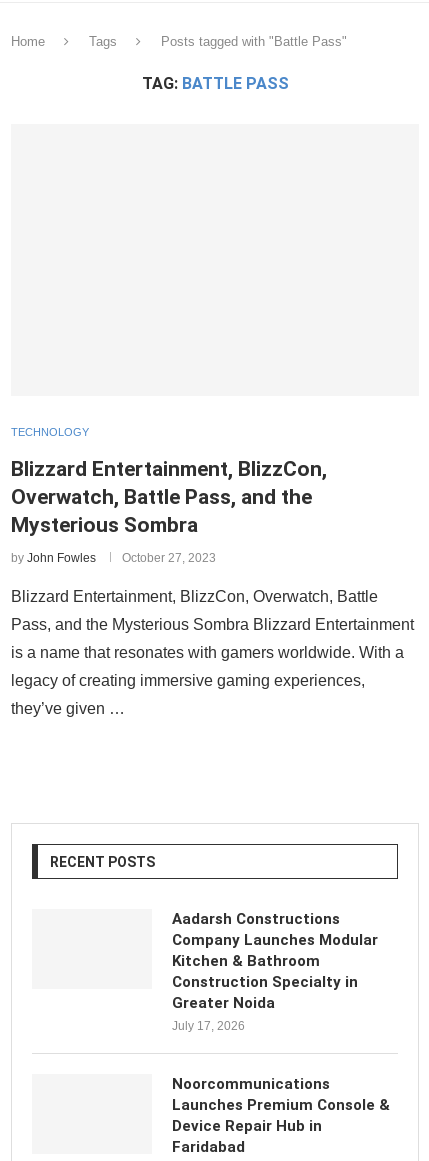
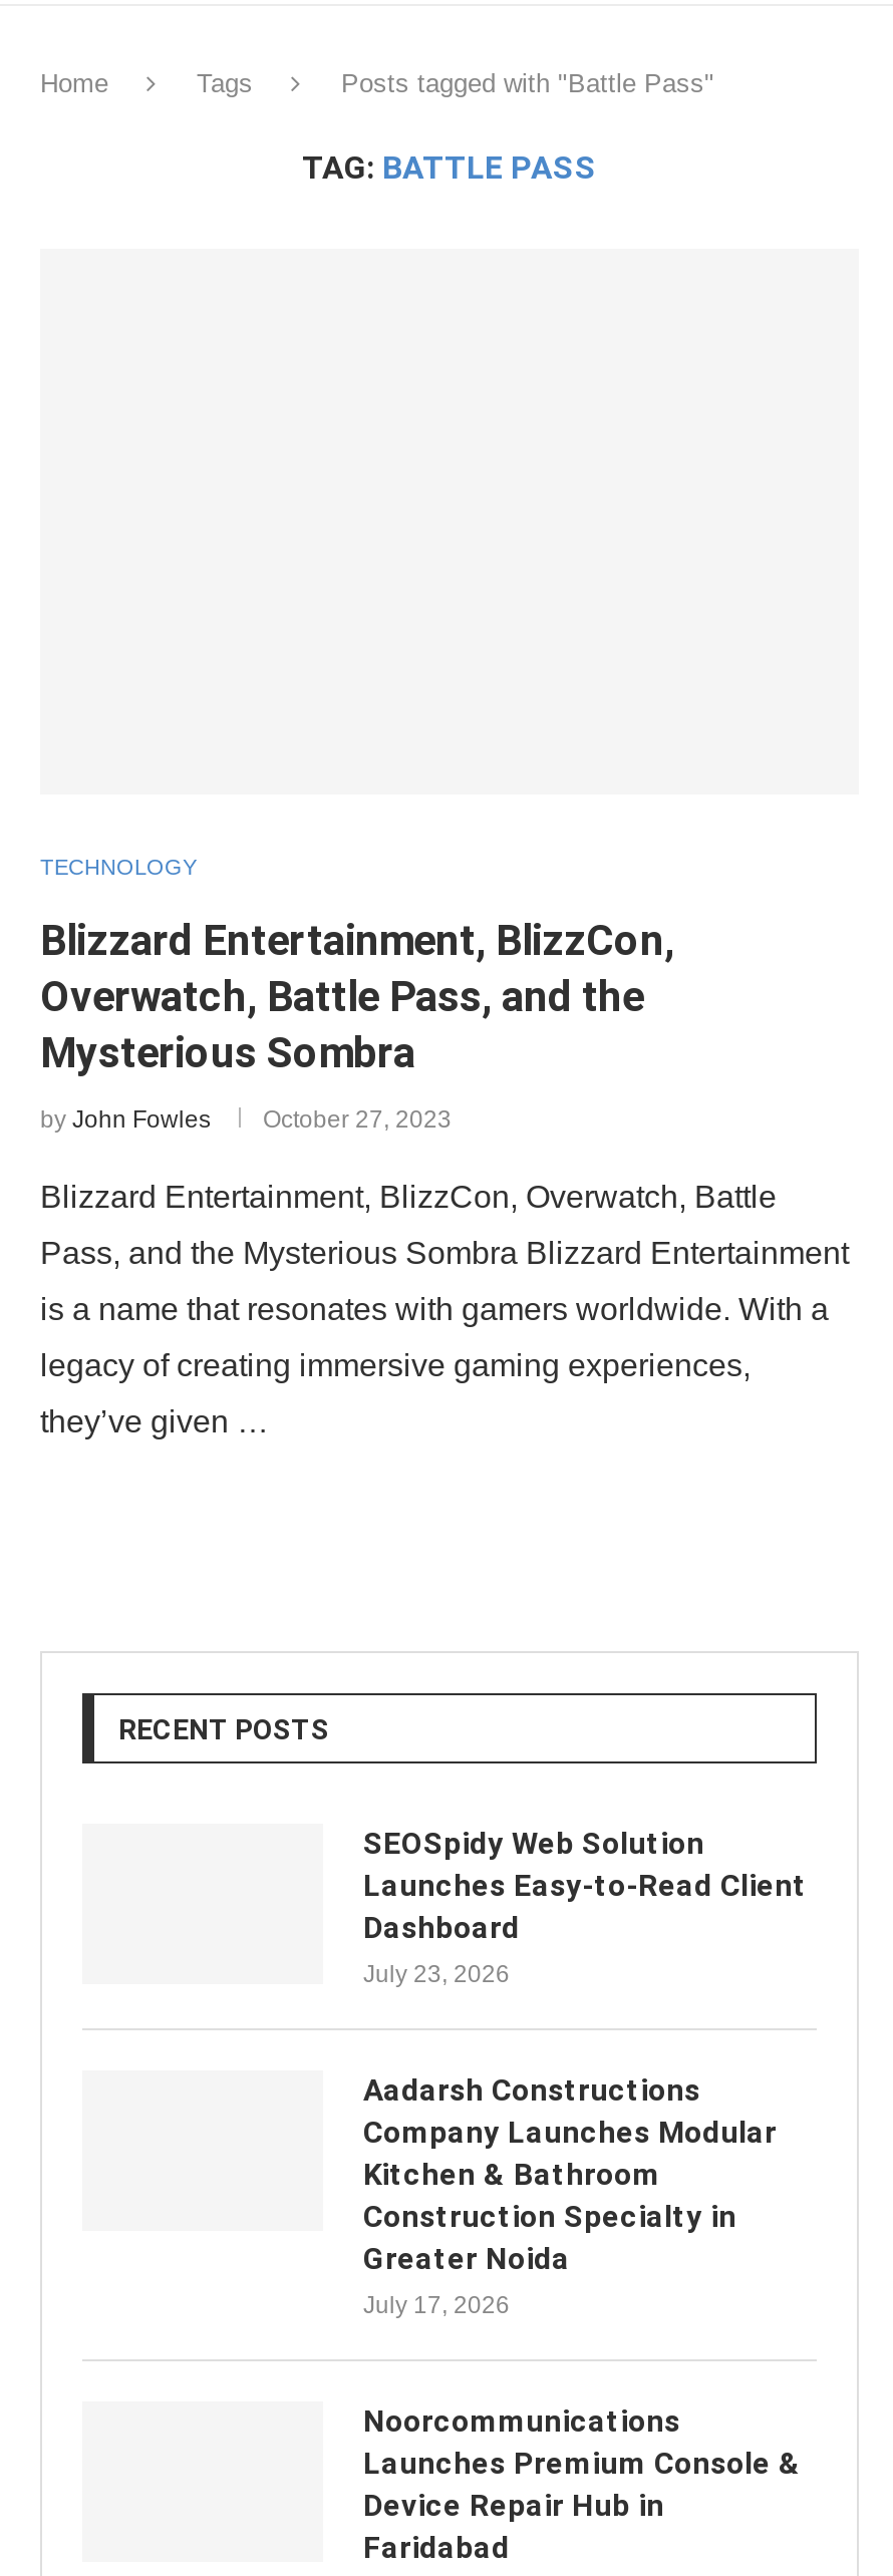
none -> [363,1826,807,1988] SEOSpidy Web Solution | Launches Easy-to-Read Client | Dashboard | July 23, 2026

